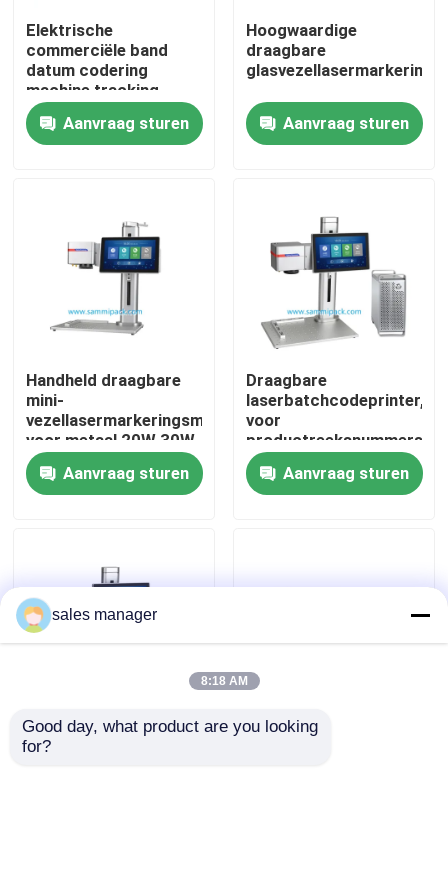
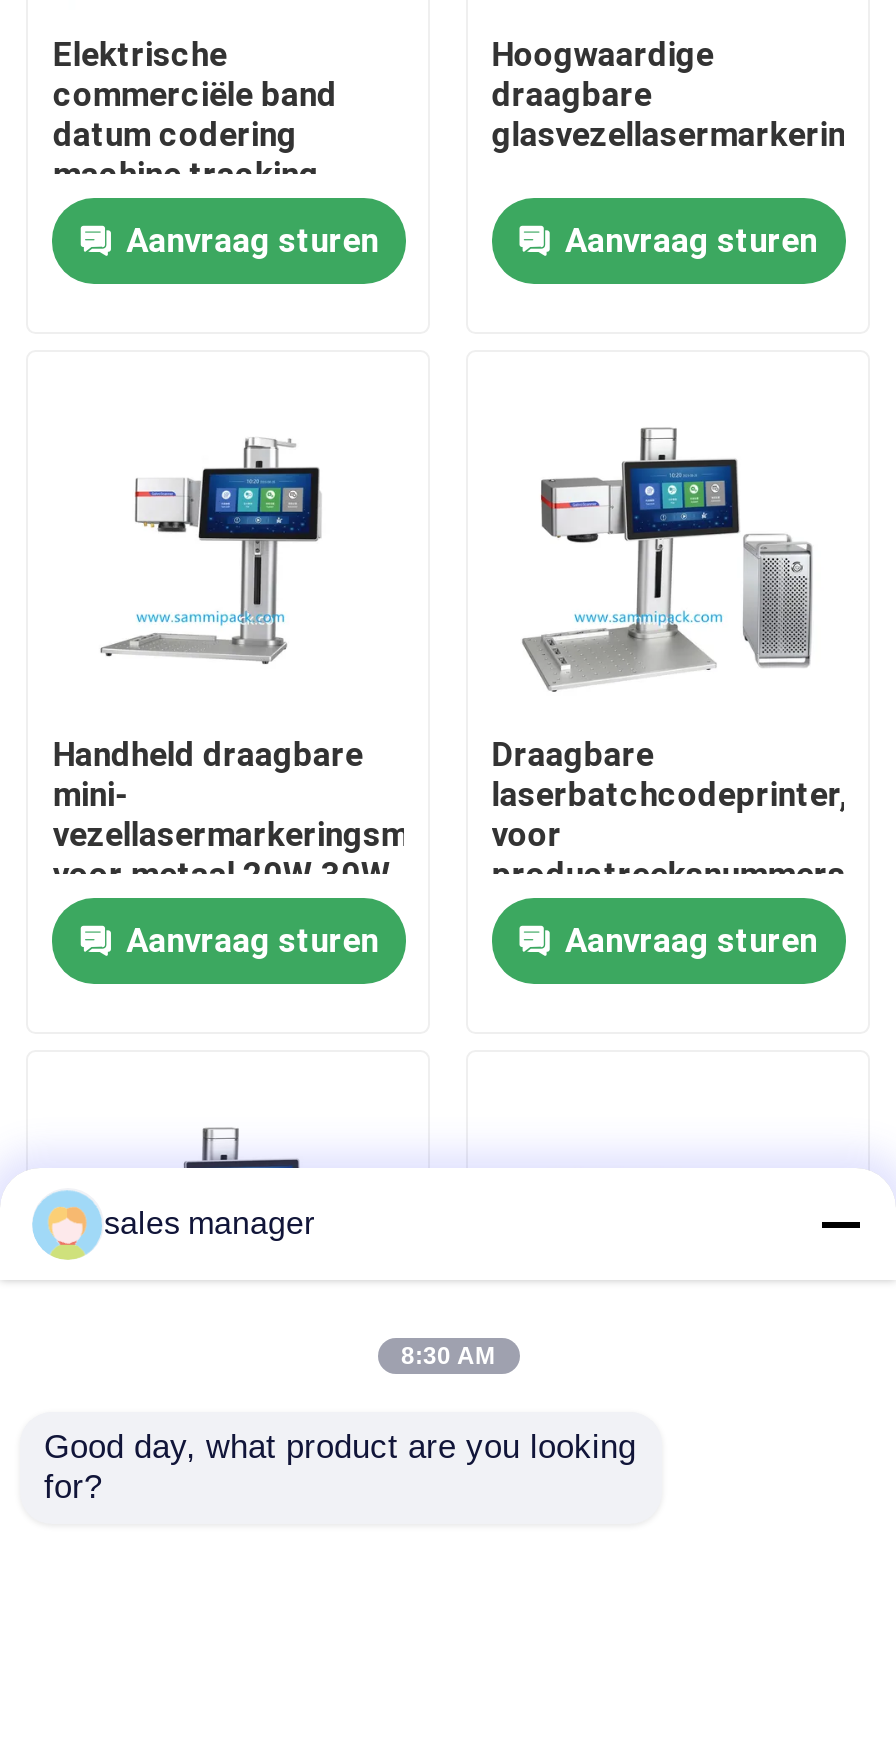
[200,674,247,688] 8:18 AM -> [401,1342,495,1370] 8:30 AM

